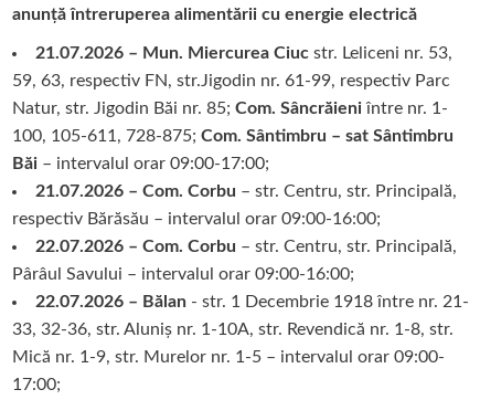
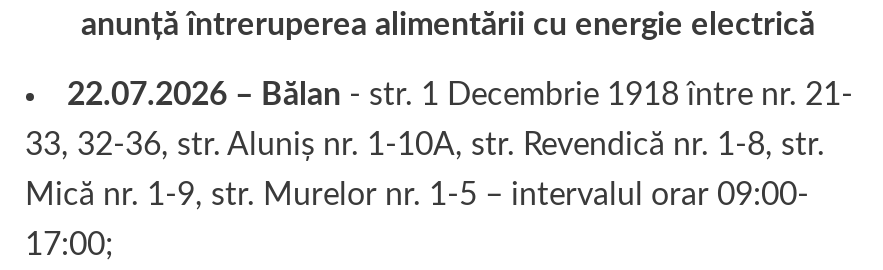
[12,44,456,283] 21.07.2026 – Mun. Miercurea Ciuc str. Leliceni nr. 53, | 59, 63, respectiv FN, str.Jigodin nr. 61-99, respectiv Parc | Natur, str. Jigodin Băi nr. 85; Com. Sâncrăieni între nr. 1- | 100, 105-611, 728-875; Com. Sântimbru – sat Sântimbru | Băi – intervalul orar 09:00-17:00; | 21.07.2026 – Com. Corbu – str. Centru, str. Principală, | respectiv Bărăsău – intervalul orar 09:00-16:00; | 22.07.2026 – Com. Corbu – str. Centru, str. Principală, | Pârâul Savului – intervalul orar 09:00-16:00; -> none

